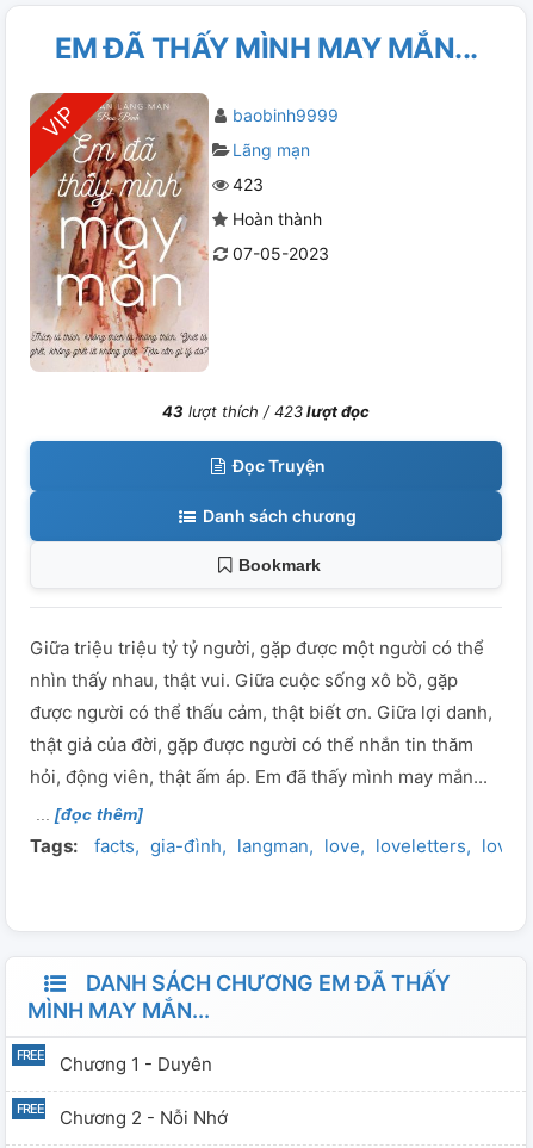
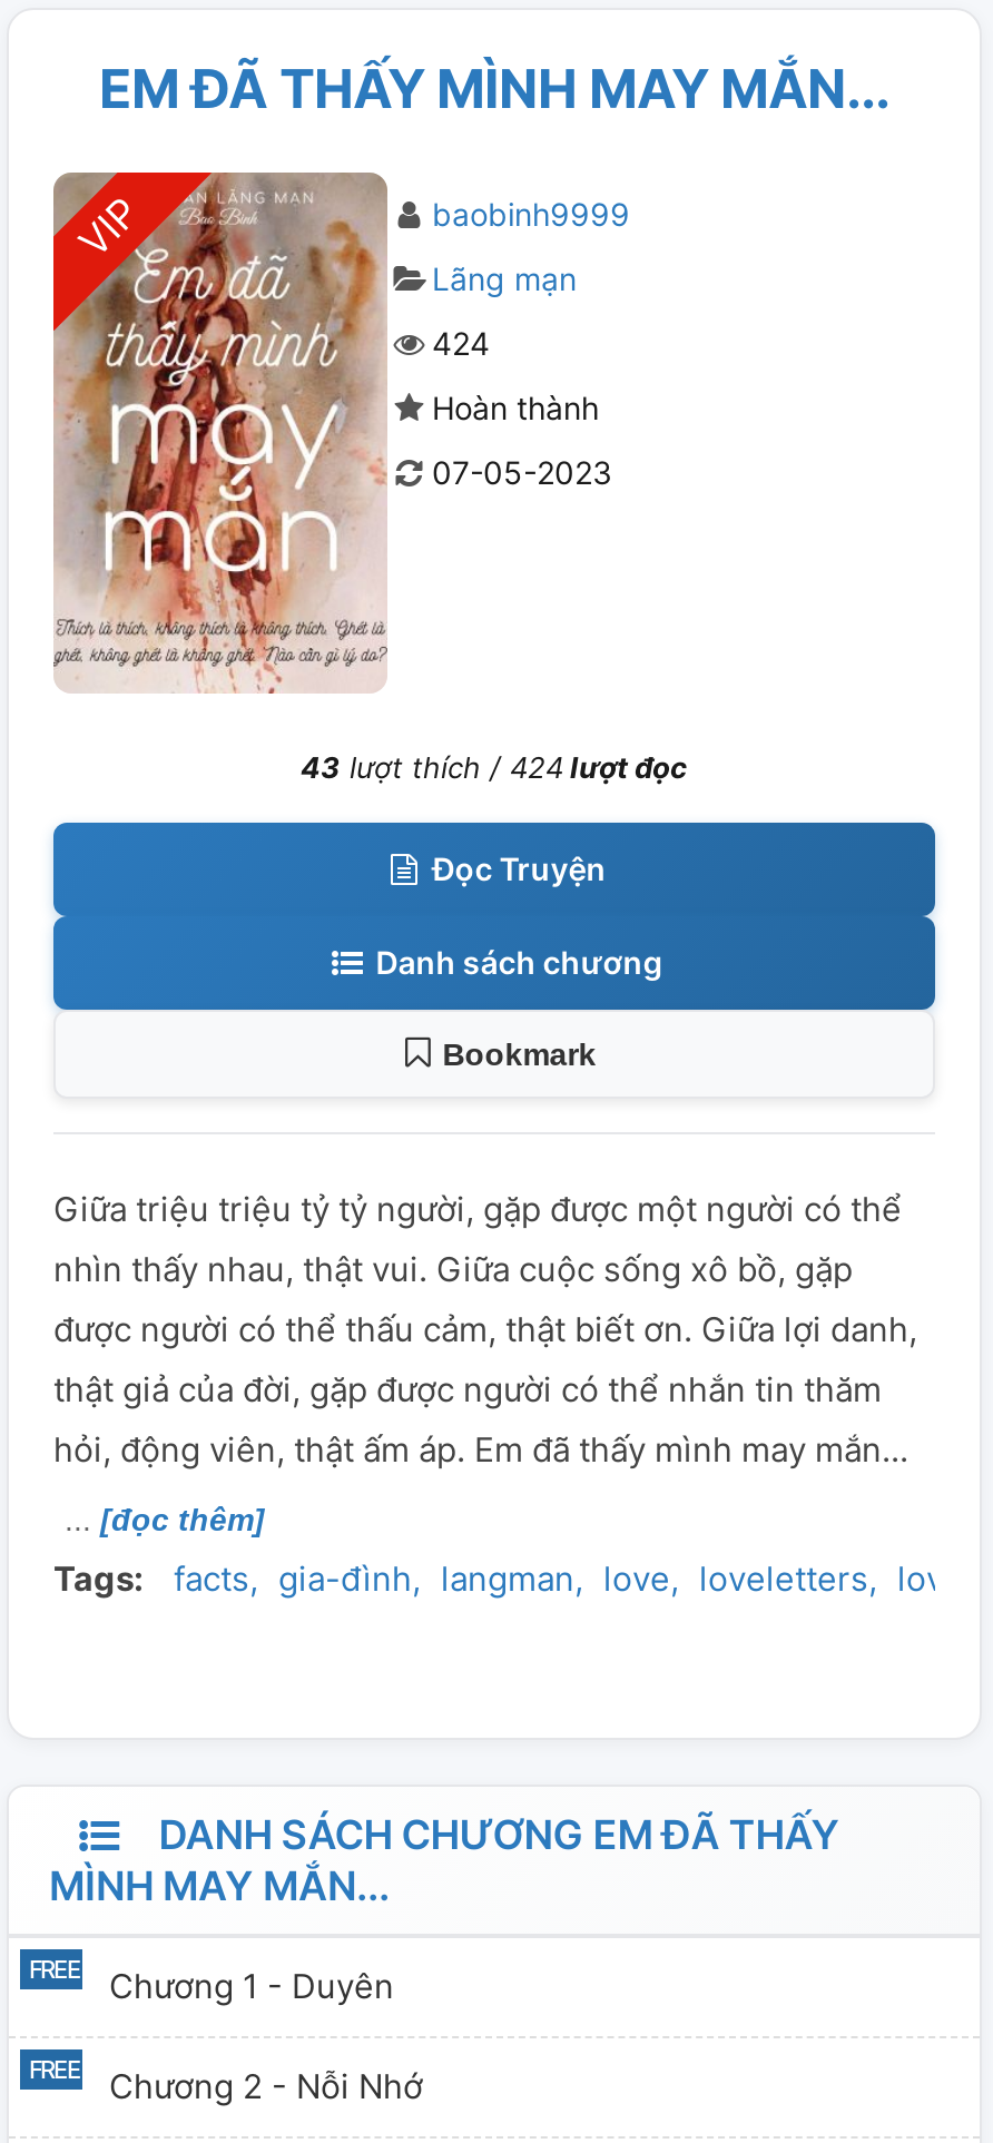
[233,174,264,194] 423 -> [432,324,490,362] 424
[162,402,370,421] 43 lượt thích / 423 lượt đọc -> [301,750,688,786] 43 lượt thích / 424 lượt đọc

